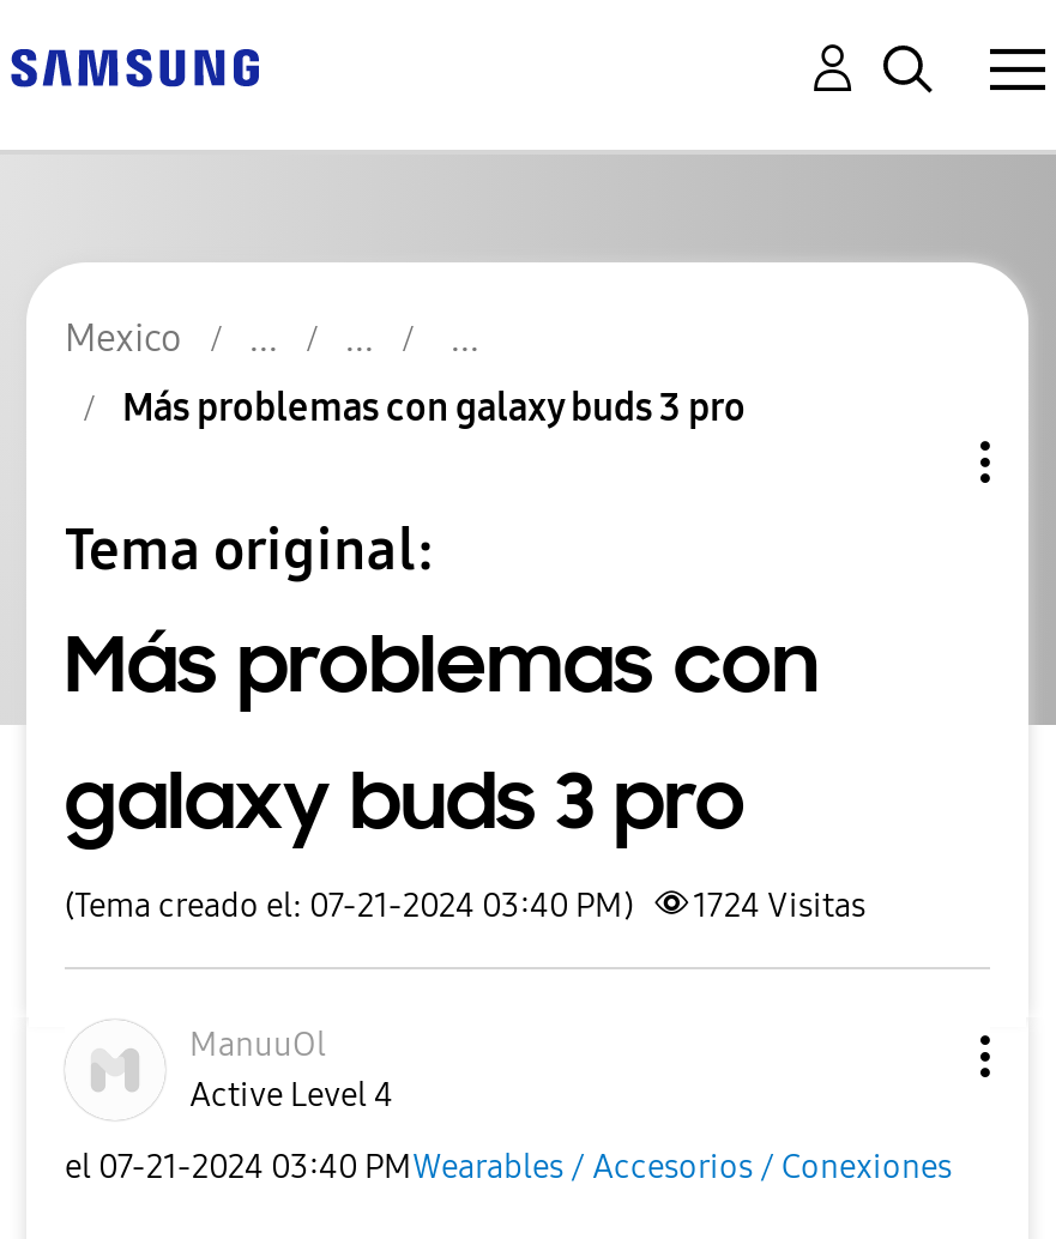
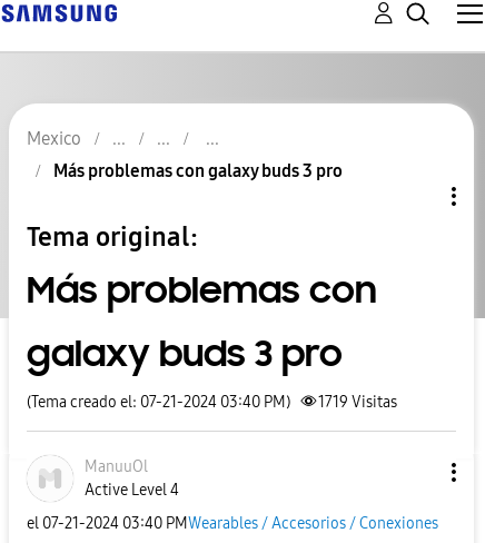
[65,886,865,926] (Tema creado el: 07-21-2024 03:40 PM) 1724 Visitas -> [27,393,397,412] (Tema creado el: 07-21-2024 03:40 PM) 1719 Visitas

